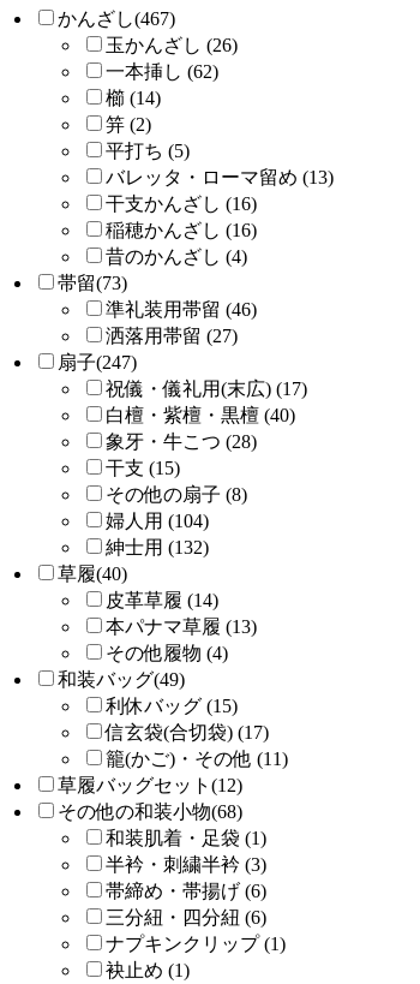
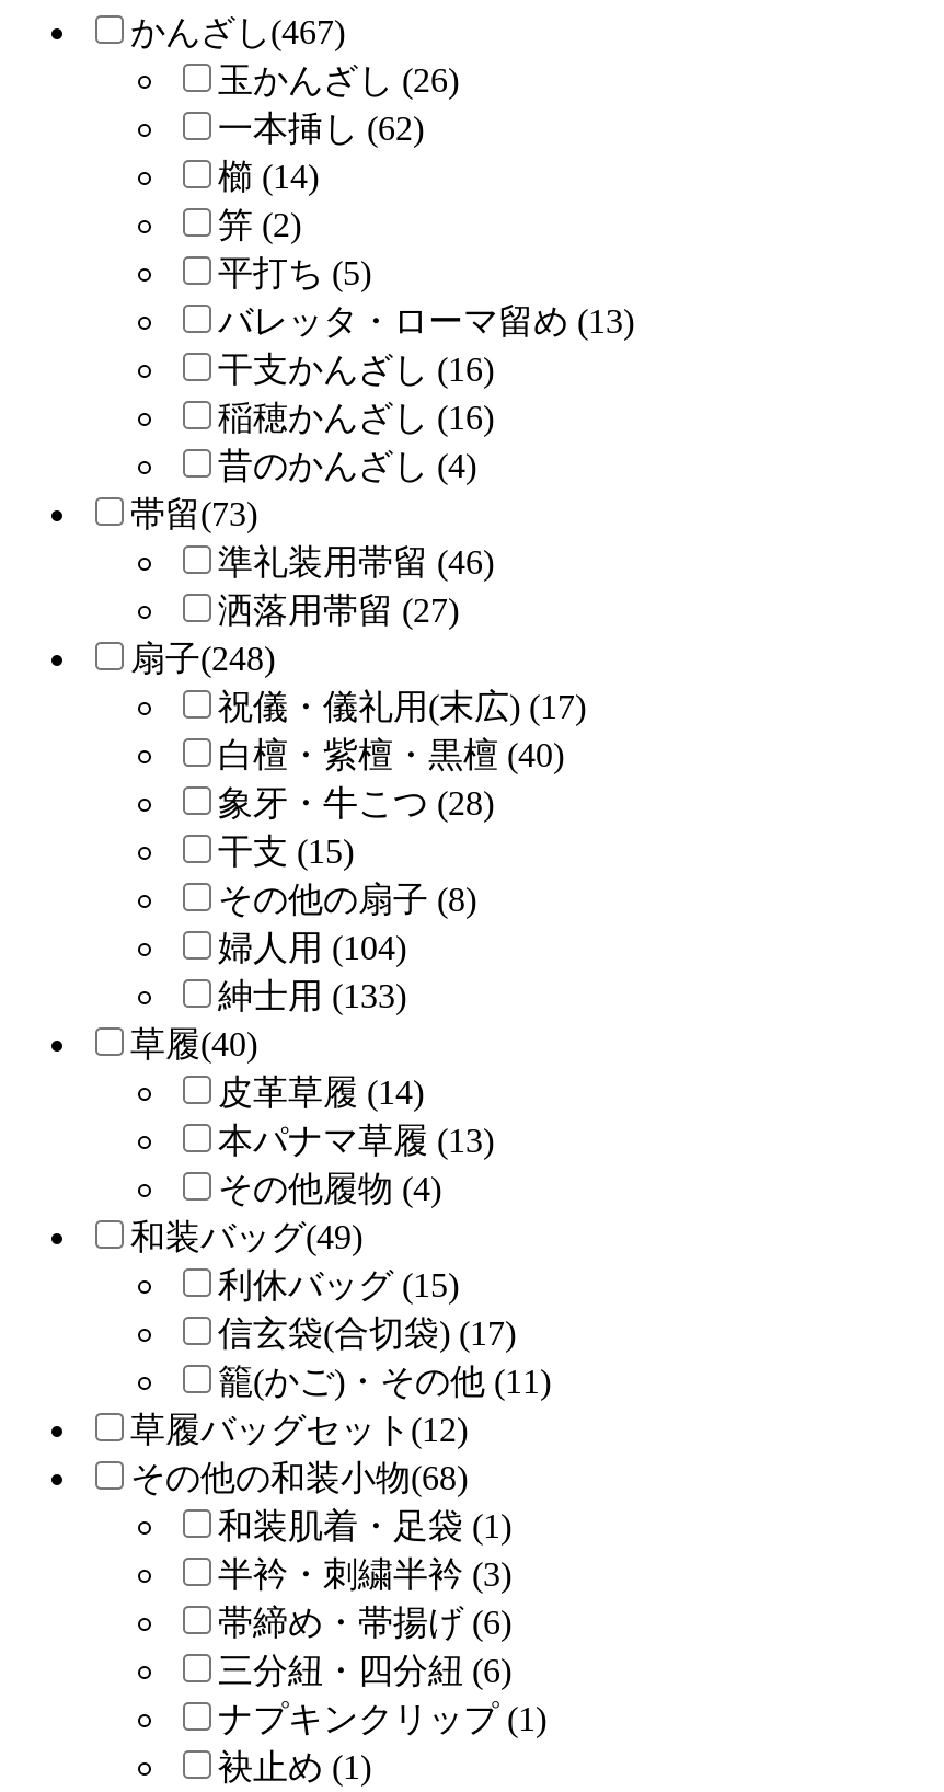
[58,352,137,372] 扇子(247) -> [130,639,275,676] 扇子(248)
[106,537,209,557] 紳士用 (132) -> [218,977,406,1014] 紳士用 (133)

